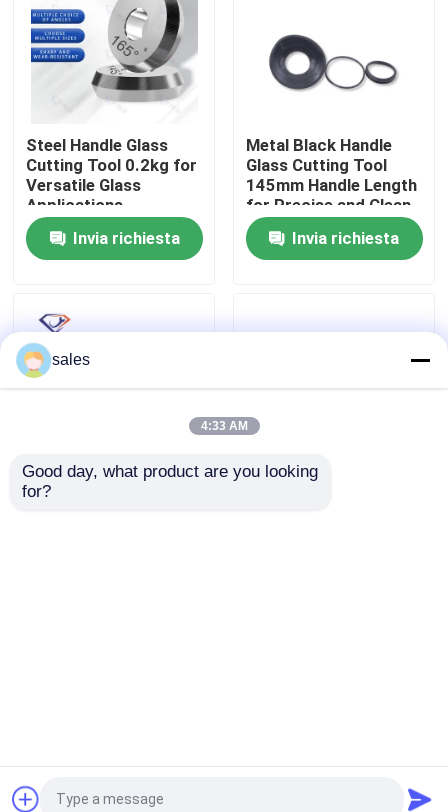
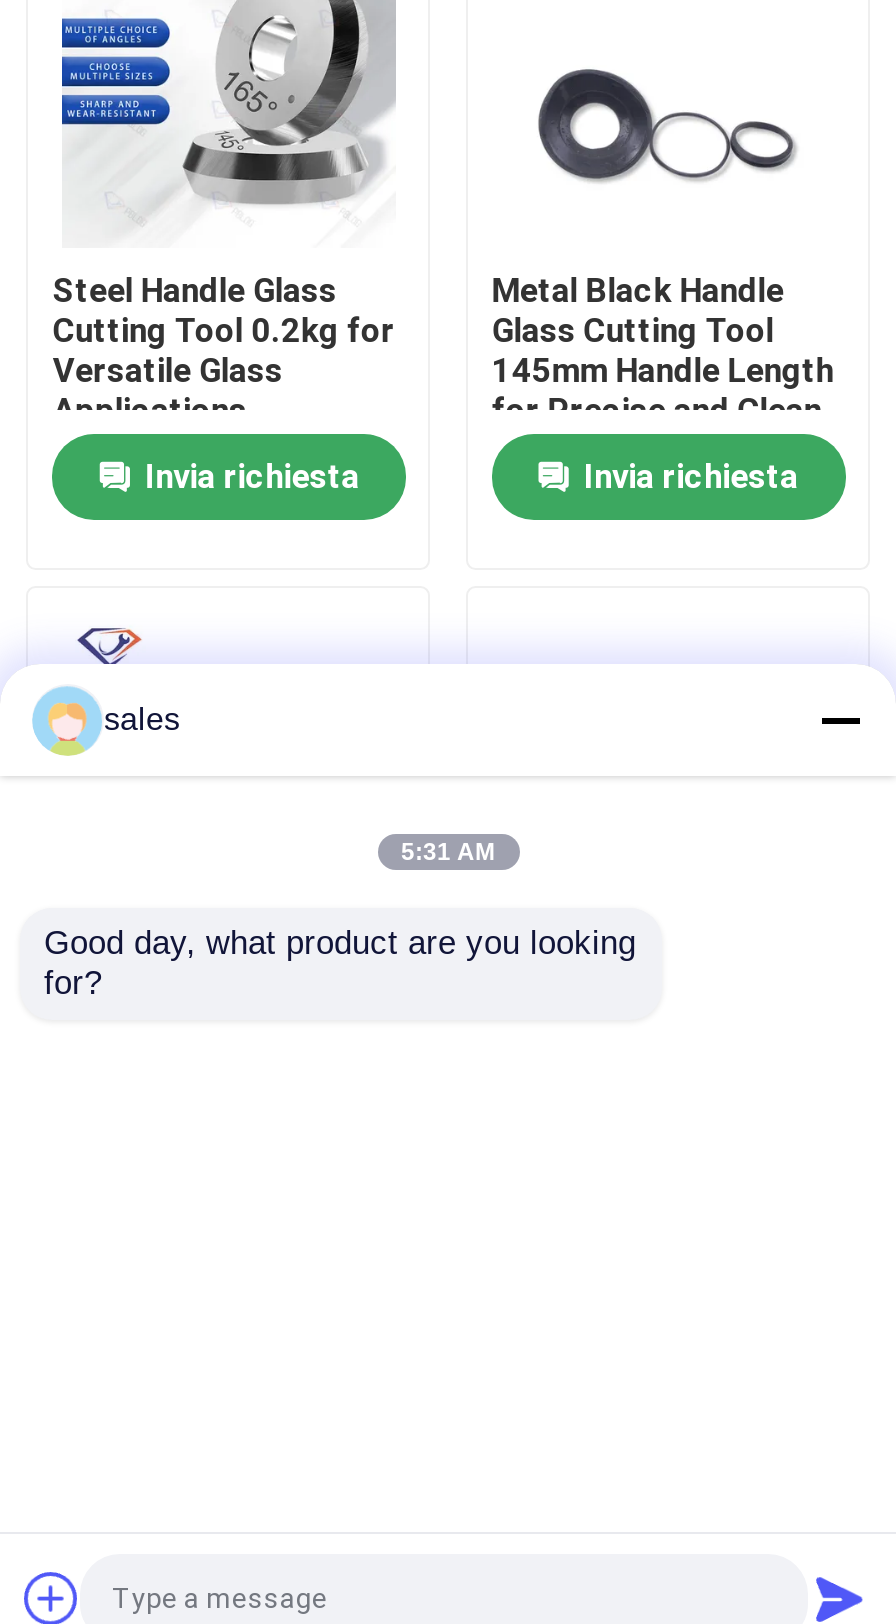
[200,419,247,433] 4:33 AM -> [401,838,495,866] 5:31 AM

